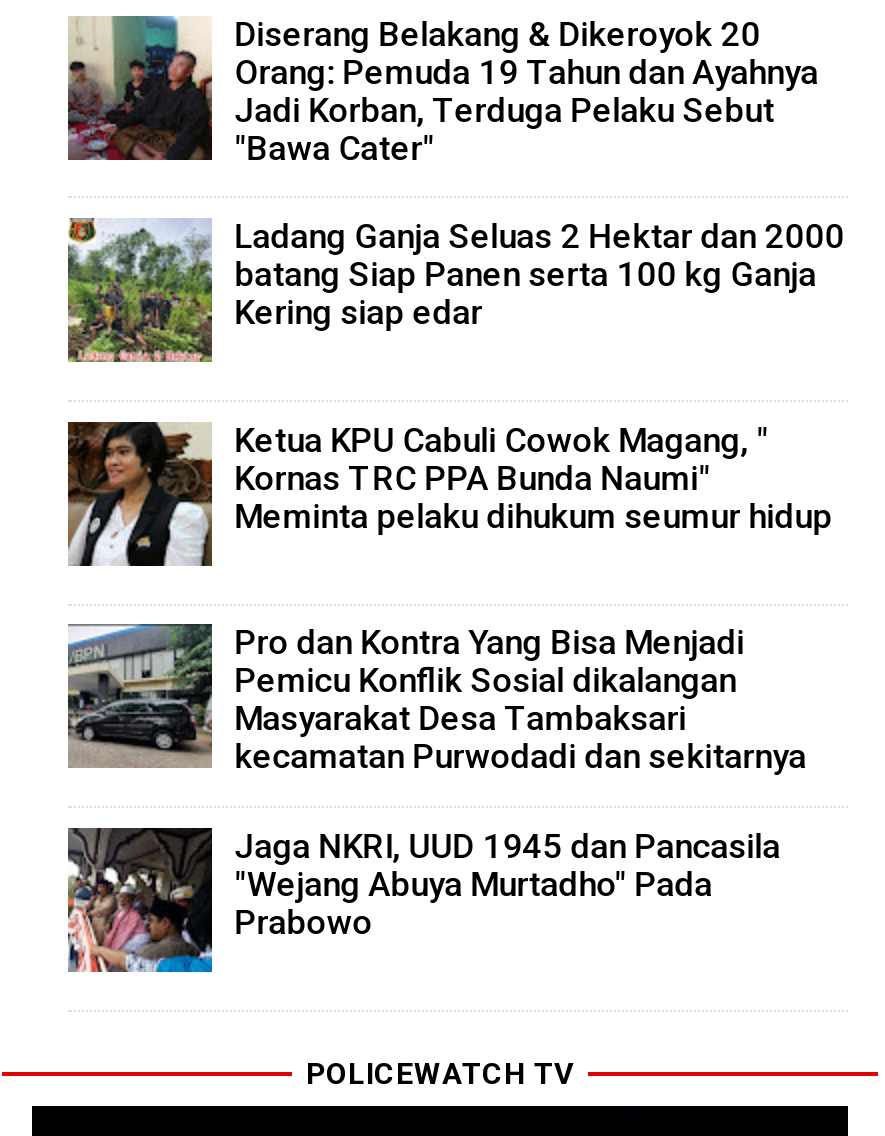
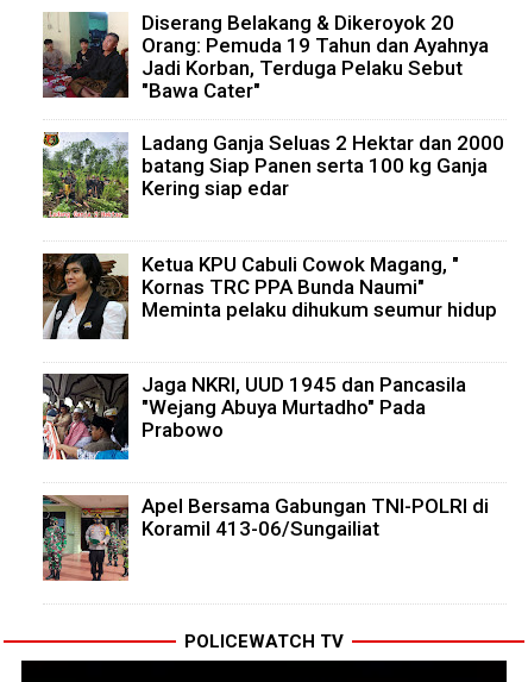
[68,622,807,777] [image] | Pro dan Kontra Yang Bisa Menjadi | Pemicu Konflik Sosial dikalangan | Masyarakat Desa Tambaksari | kecamatan Purwodadi dan sekitarnya -> none
moved [64,826,781,976] -> [40,373,467,462]: [image] | Jaga NKRI, UUD 1945 dan Pancasila | "Wejang Abuya Murtadho" Pada | Prabowo
none -> [42,494,489,582] [image] | Apel Bersama Gabungan TNI-POLRI di | Koramil 413-06/Sungailiat

